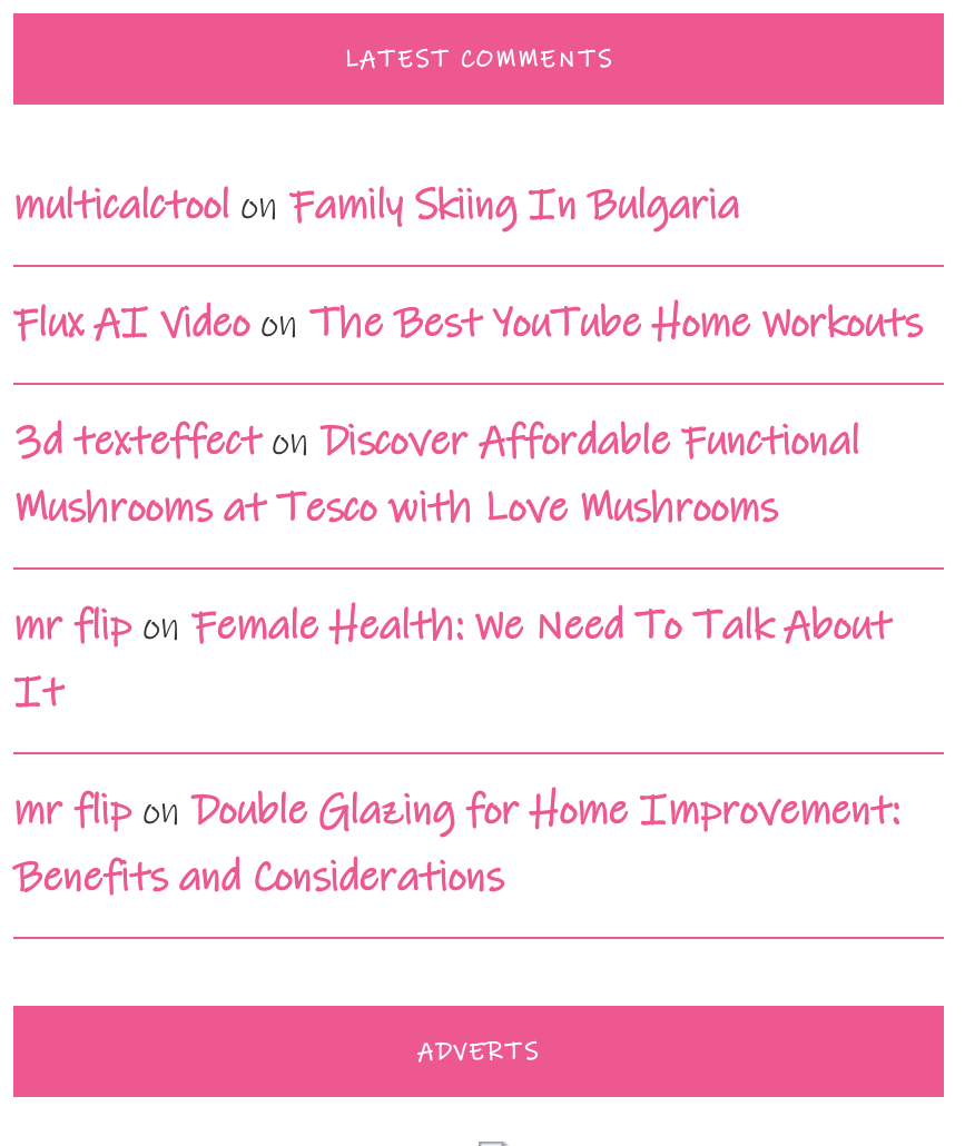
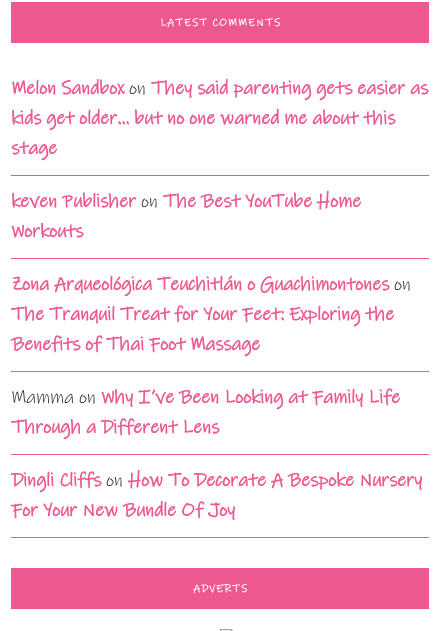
[13,180,739,231] multicalctool on Family Skiing In Bulgaria -> [11,77,428,160] Melon Sandbox on They said parenting gets easier as | kids get older… but no one warned me about this | stage
[13,298,922,349] Flux AI Video on The Best YouTube Home Workouts -> [11,190,361,243] keven Publisher on The Best YouTube Home | Workouts
[13,416,859,534] 3d texteffect on Discover Affordable Functional | Mushrooms at Tesco with Love Mushrooms -> [11,273,411,356] Zona Arqueológica Teuchitlán o Guachimontones on | The Tranquil Treat for Your Feet: Exploring the | Benefits of Thai Foot Massage
[13,601,890,719] mr flip on Female Health: We Need To Talk About | It -> [11,386,400,439] Mamma on Why I’ve Been Looking at Family Life | Through a Different Lens
[13,786,899,903] mr flip on Double Glazing for Home Improvement: | Benefits and Considerations -> [11,469,422,522] Dingli Cliffs on How To Decorate A Bespoke Nursery | For Your New Bundle Of Joy

